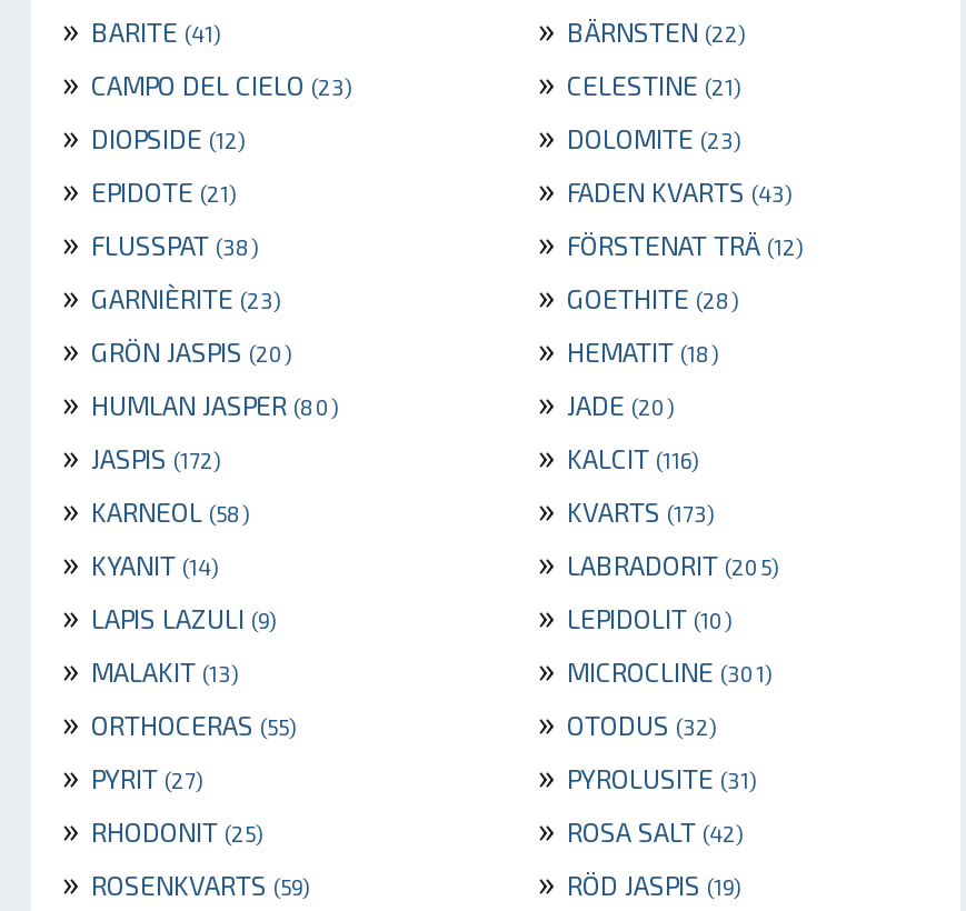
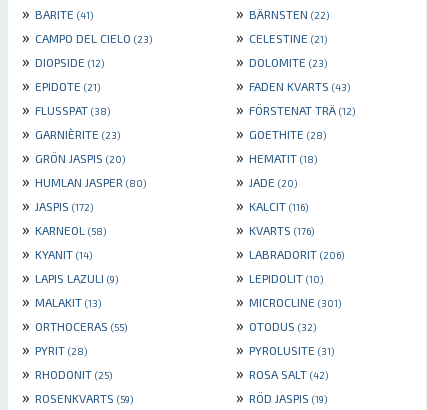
[529,487,714,529] » KVARTS (173) -> [232,219,314,238] » KVARTS (176)
[529,541,778,583] » LABRADORIT (205) -> [232,243,344,262] » LABRADORIT (206)
[53,754,202,796] » PYRIT (27) -> [18,339,87,358] » PYRIT (28)

